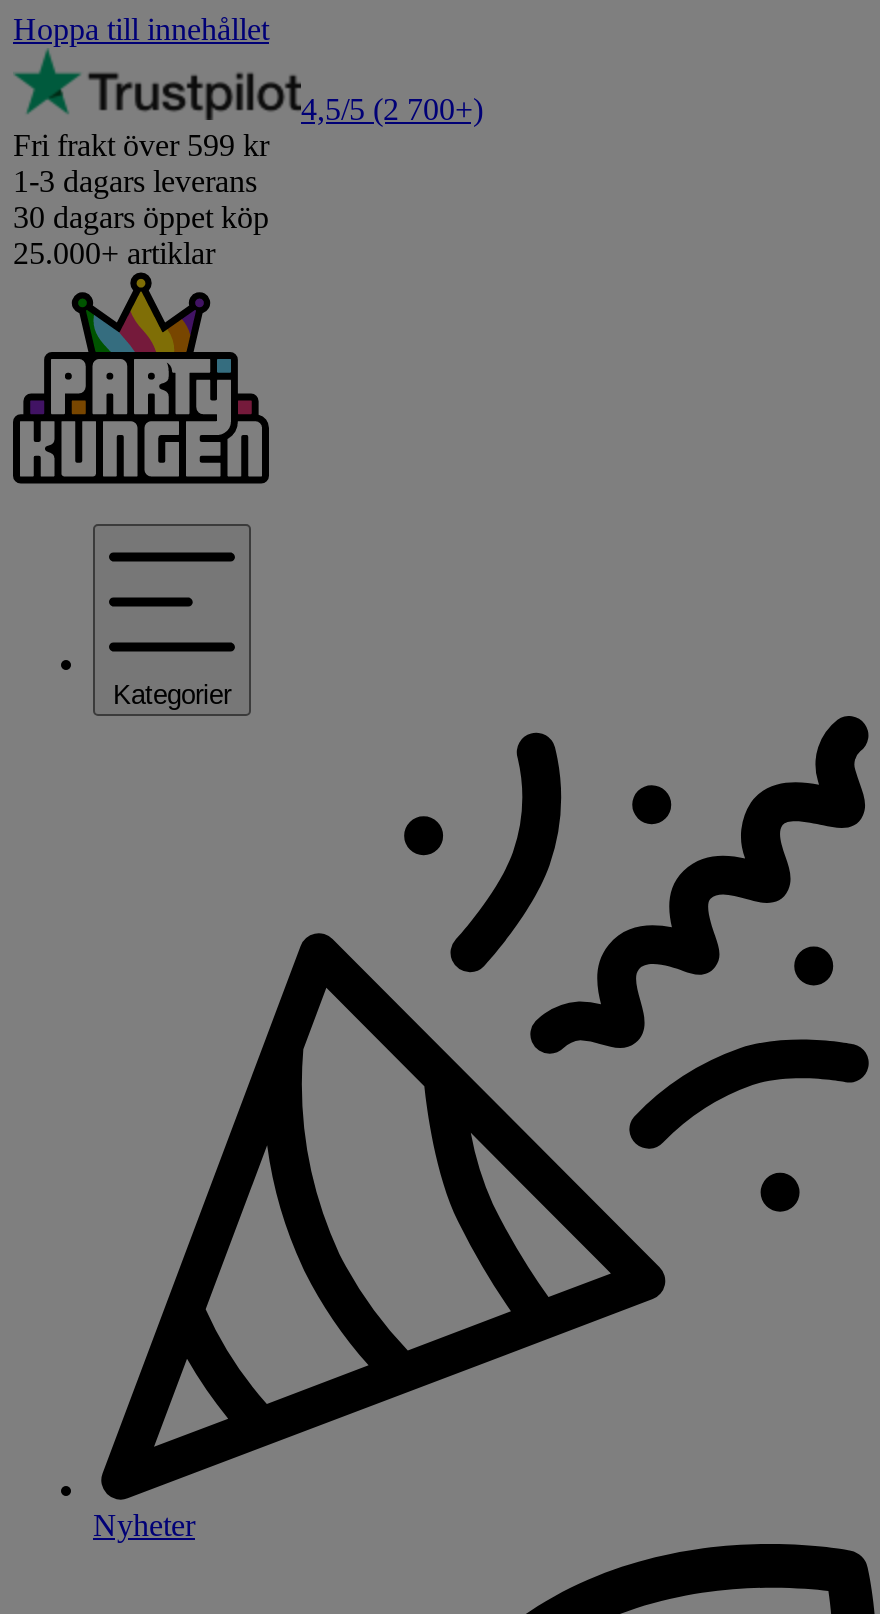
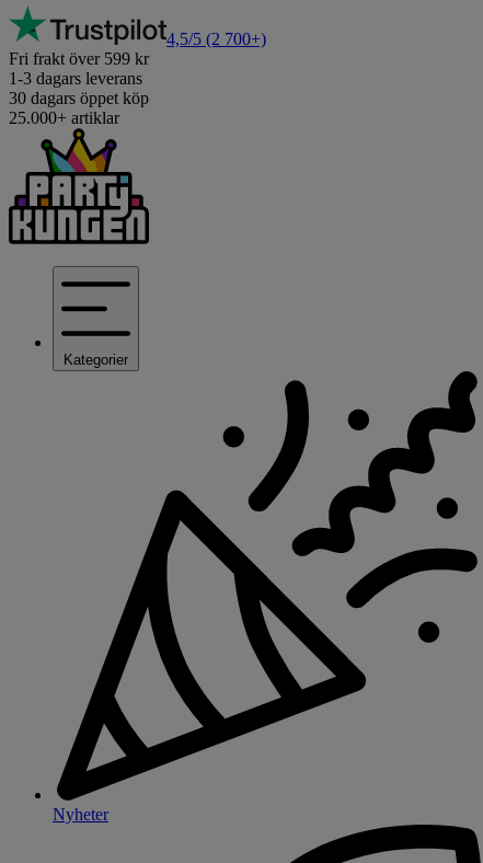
[13,12,269,46] Hoppa till innehållet -> none

